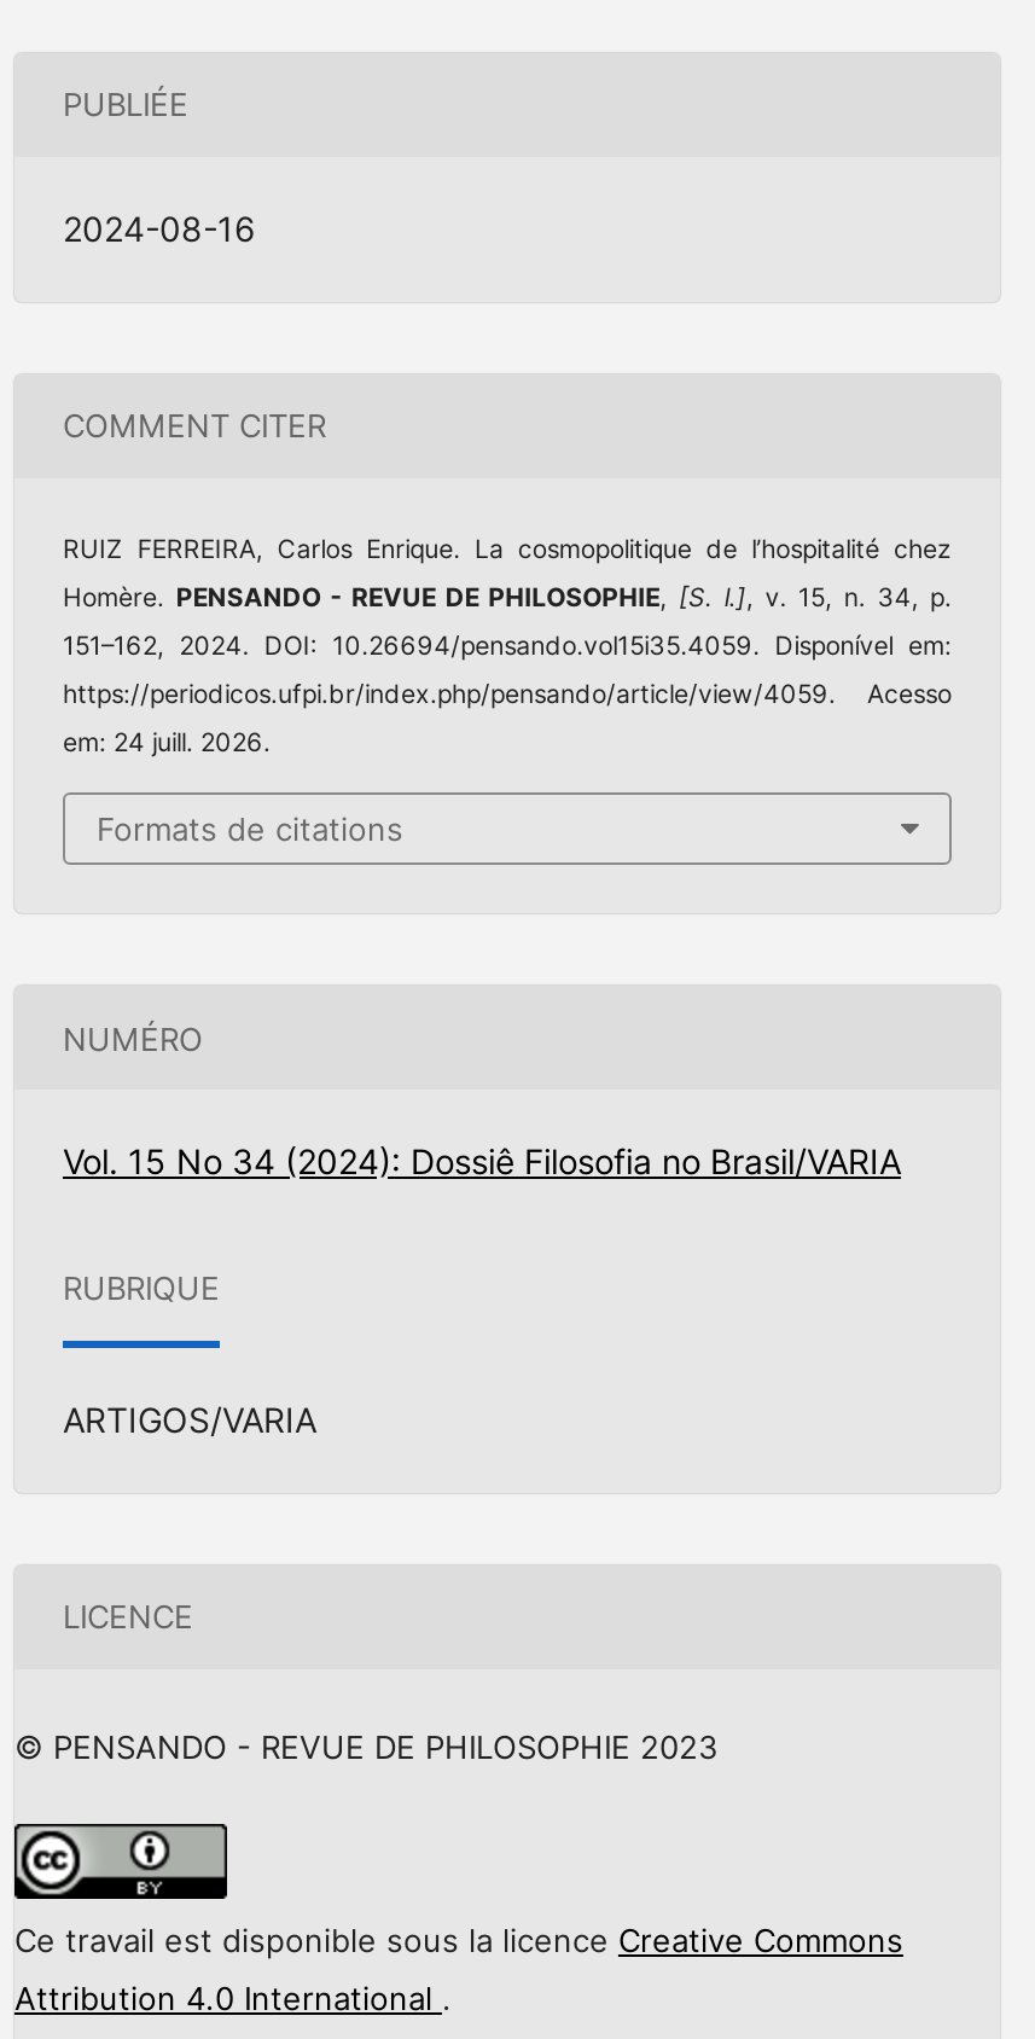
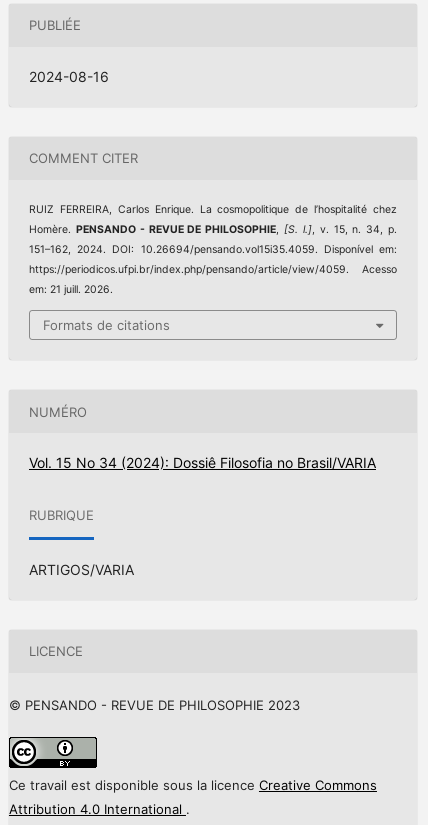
[63,727,271,759] em: 24 juill. 2026. -> [29,283,113,296] em: 21 juill. 2026.

